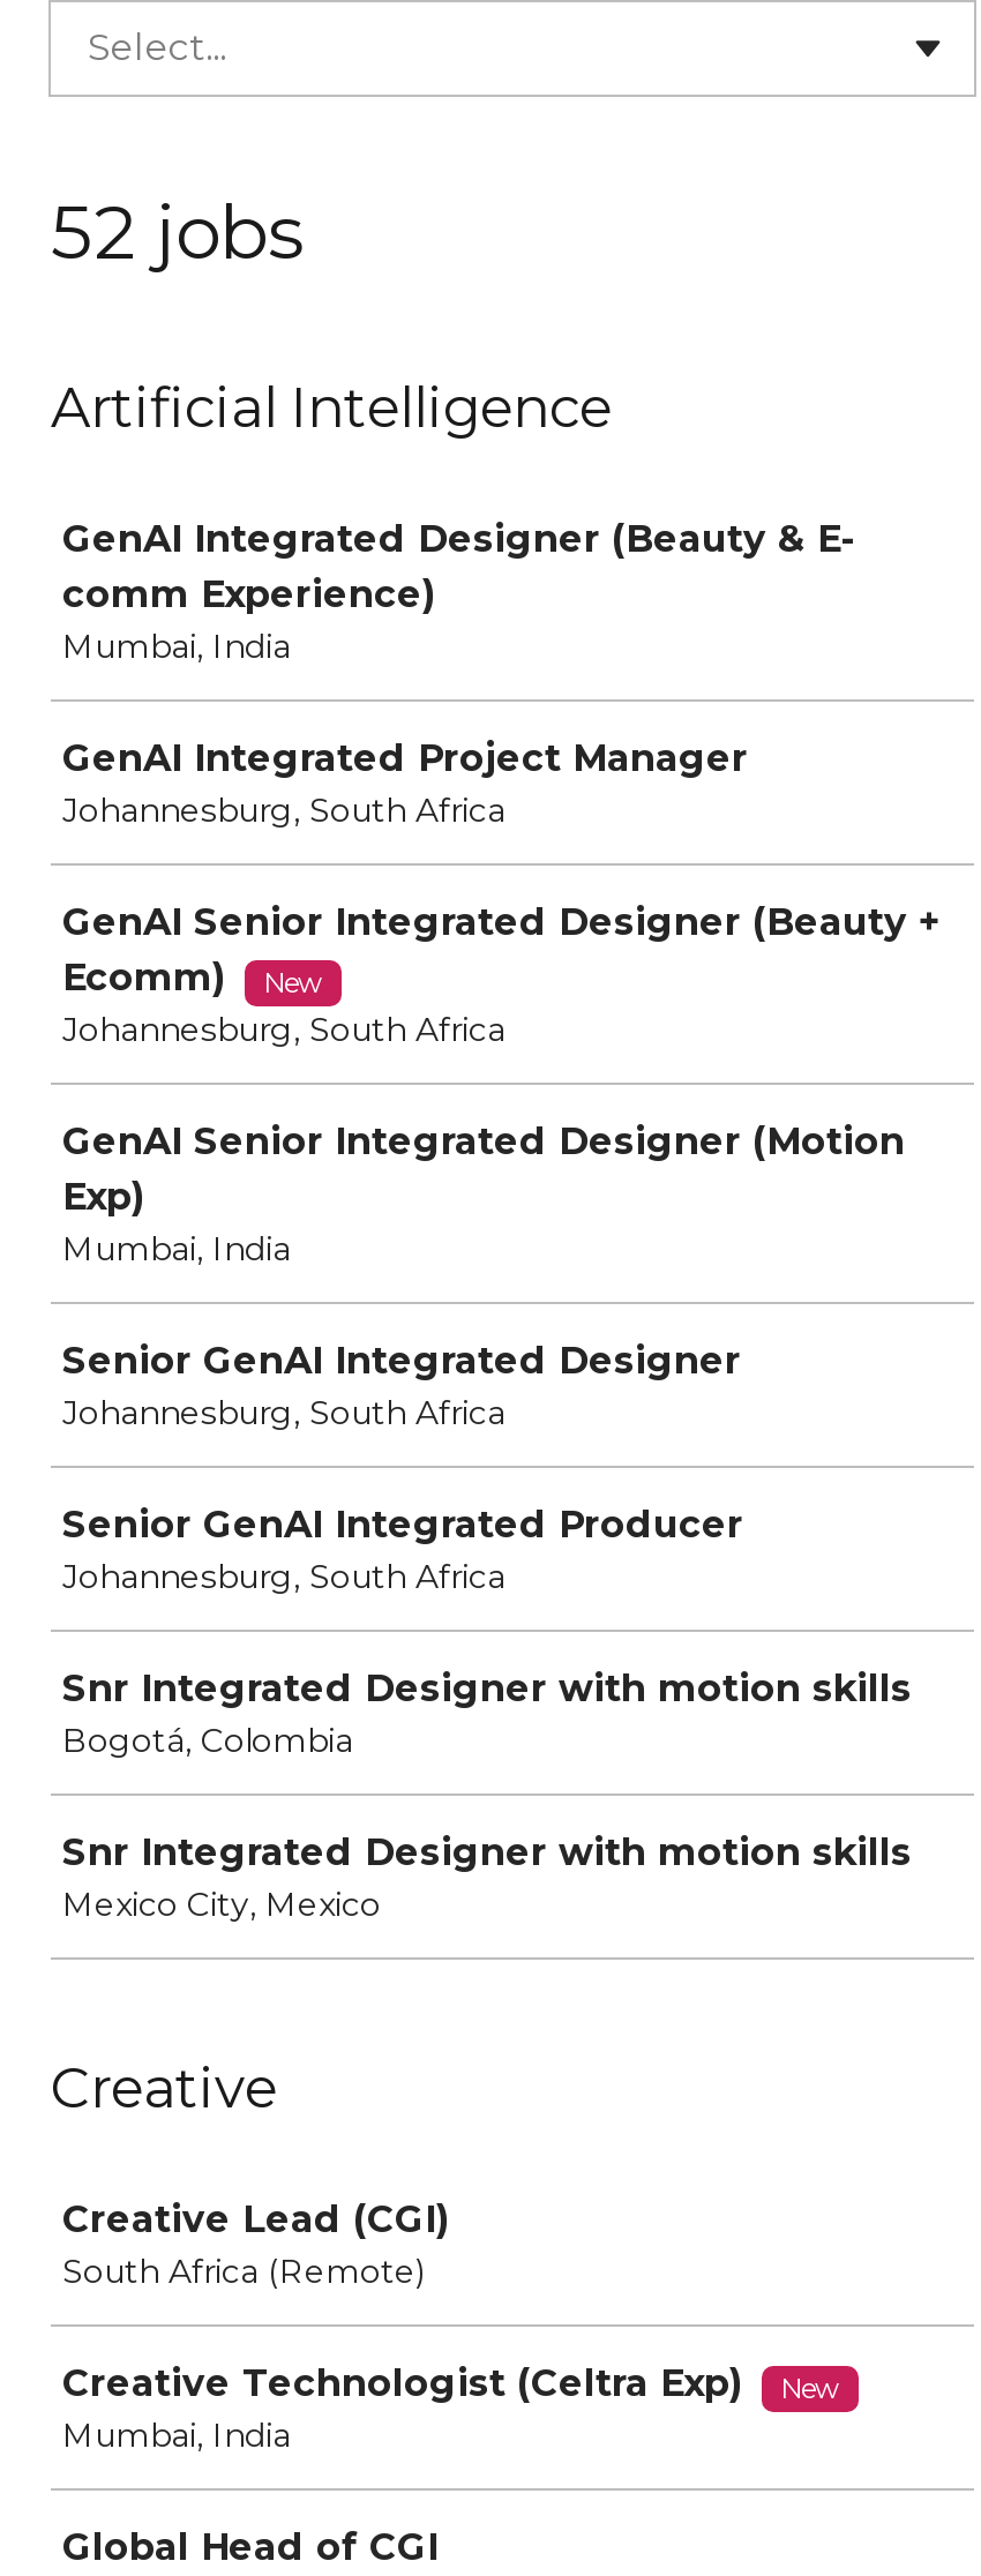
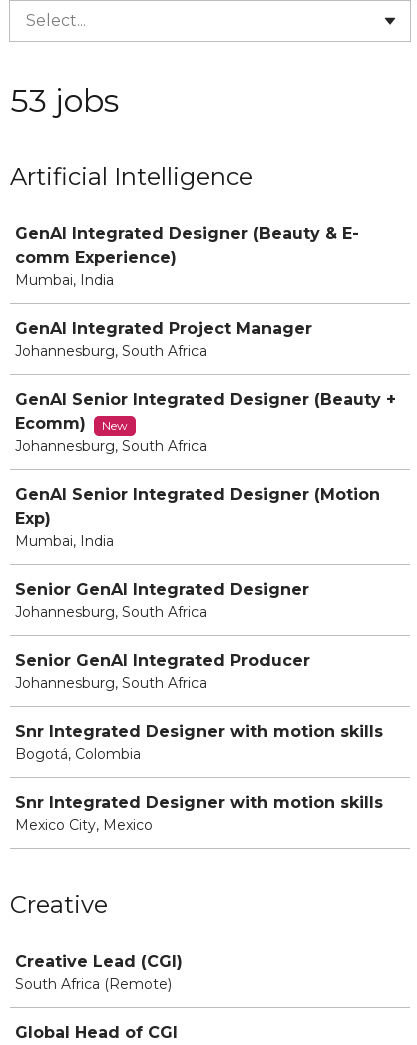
[51,187,302,277] 52 jobs -> [10,81,119,120] 53 jobs
[62,2361,840,2456] Creative Technologist (Celtra Exp) | New | Mumbai, India -> none

